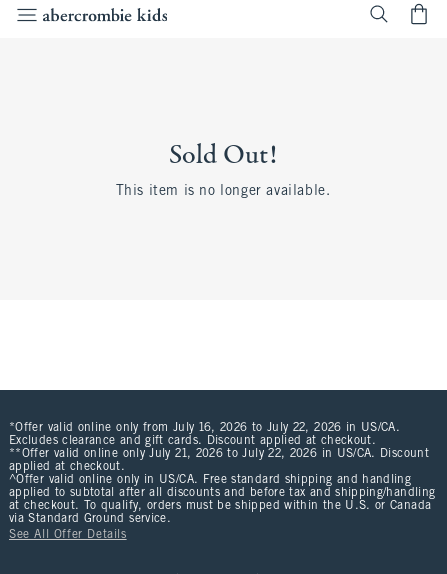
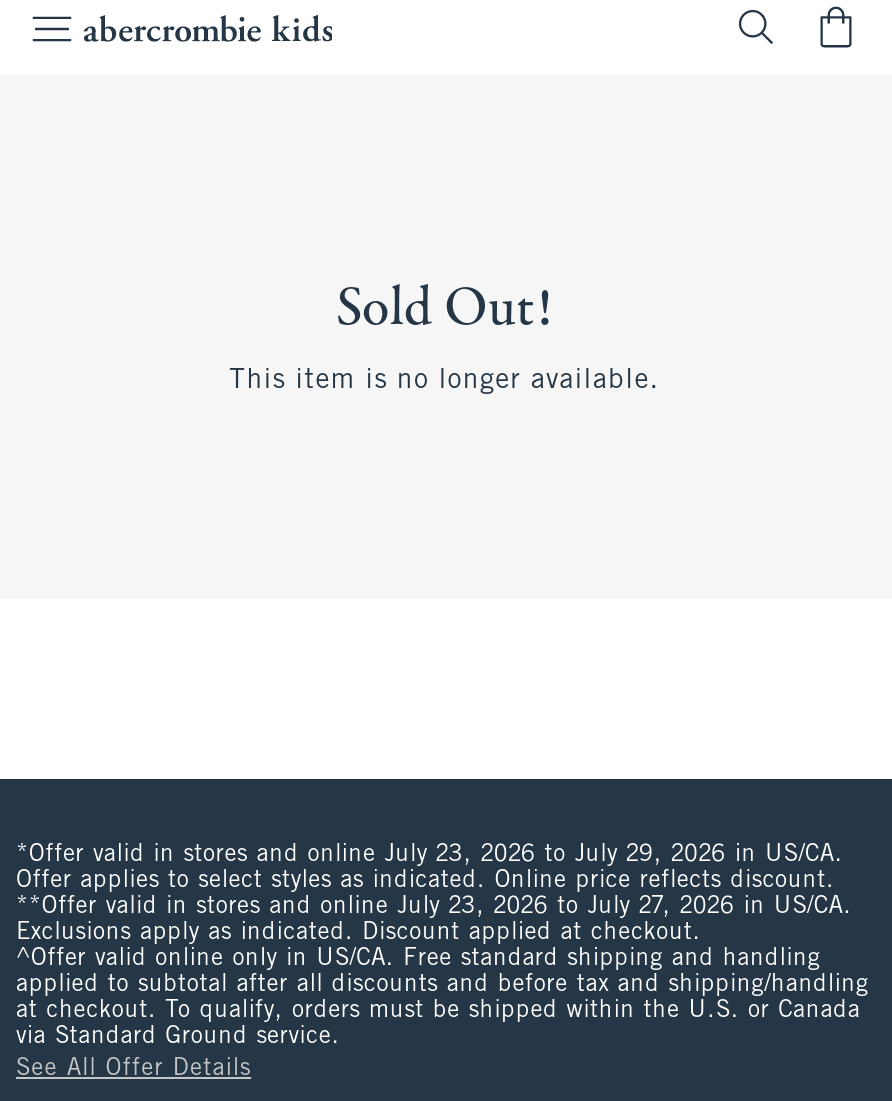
[9,422,429,473] *Offer valid online only from July 16, 2026 to July 22, 2026 in US/CA. | Excludes clearance and gift cards. Discount applied at checkout. | **Offer valid online only July 21, 2026 to July 22, 2026 in US/CA. Discount | applied at checkout. -> [16,843,852,945] *Offer valid in stores and online July 23, 2026 to July 29, 2026 in US/CA. | Offer applies to select styles as indicated. Online price reflects discount. | **Offer valid in stores and online July 23, 2026 to July 27, 2026 in US/CA. | Exclusions apply as indicated. Discount applied at checkout.

